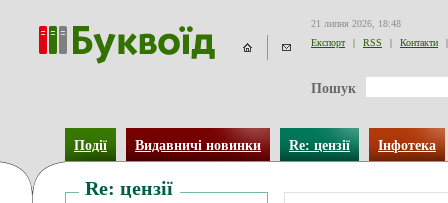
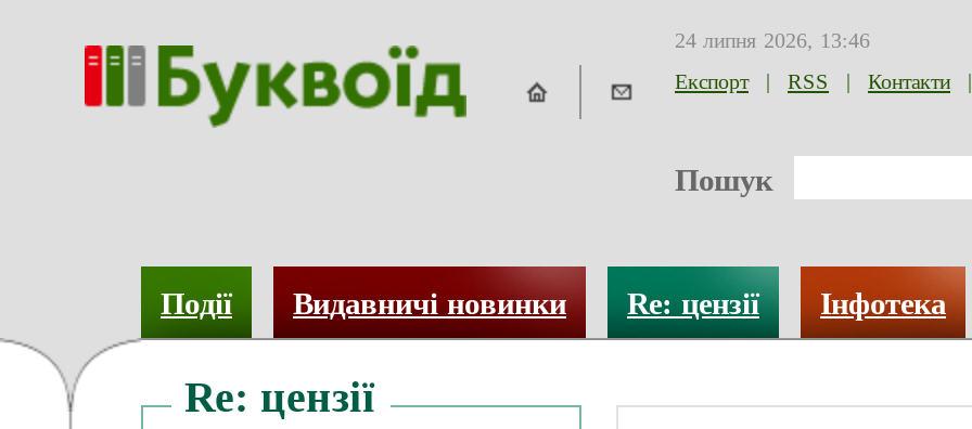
[311,18,401,29] 21 липня 2026, 18:48 -> [675,28,870,52] 24 липня 2026, 13:46

